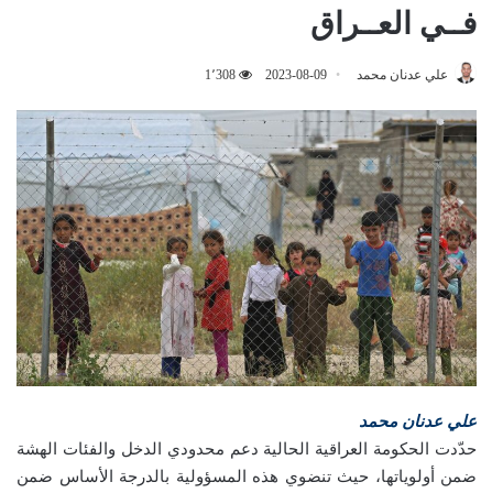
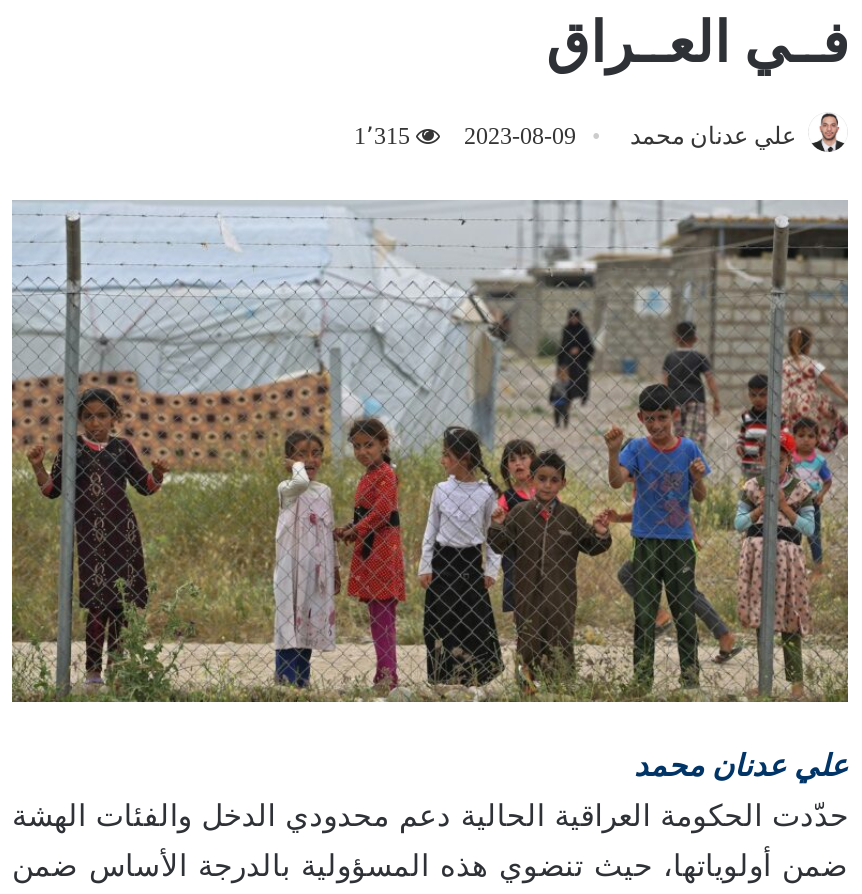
[205,67,448,82] علي عدنان محمد 2023-08-09 1٬308 -> [354,121,796,149] علي عدنان محمد 2023-08-09 1٬315

